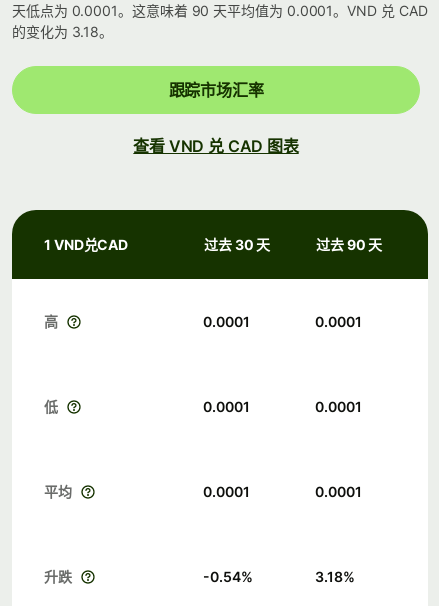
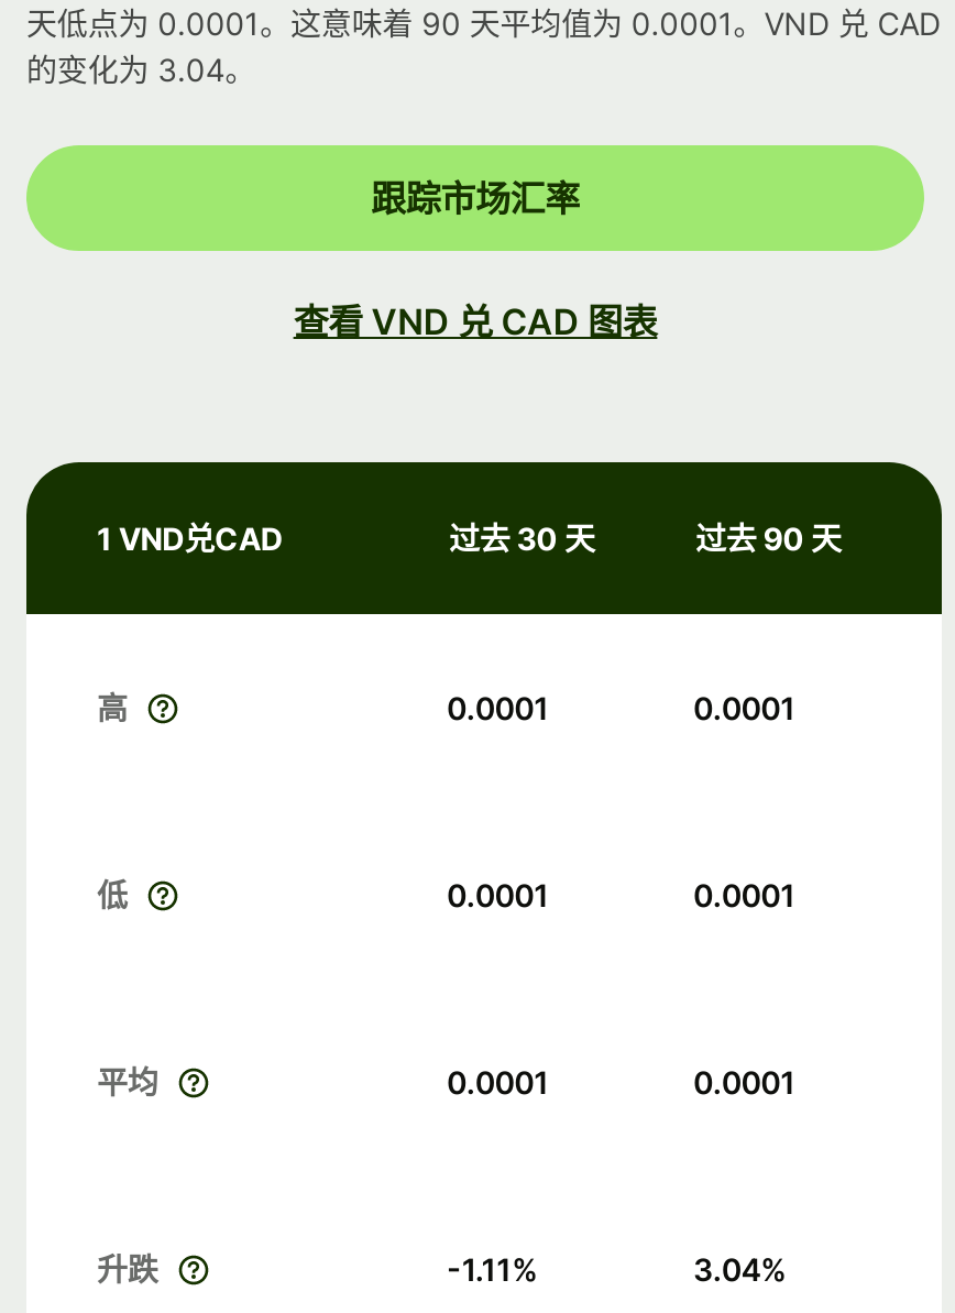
[12,23,113,40] 的变化为 3.18。 -> [26,51,256,88] 的变化为 3.04。
[203,568,252,585] -0.54% -> [447,1250,538,1288] -1.11%
[315,568,355,585] 3.18% -> [693,1250,787,1288] 3.04%

